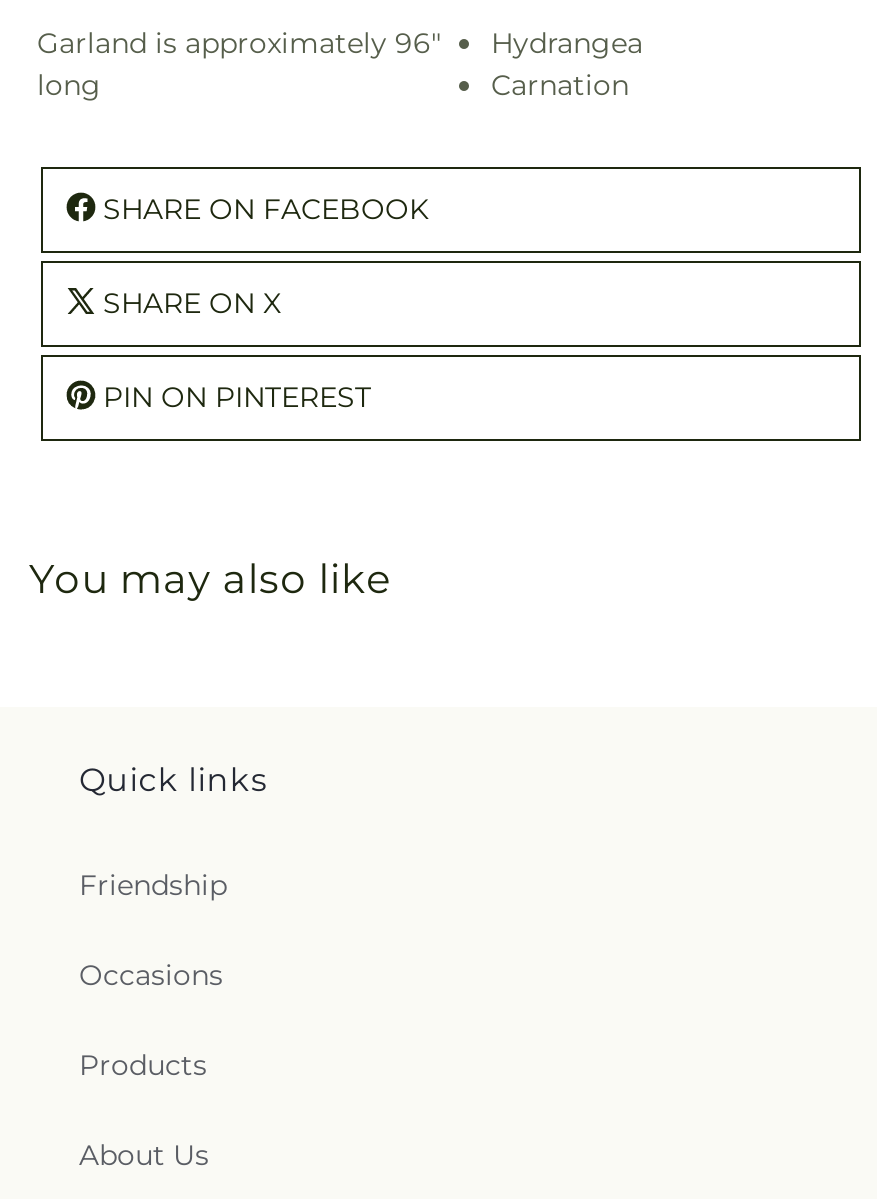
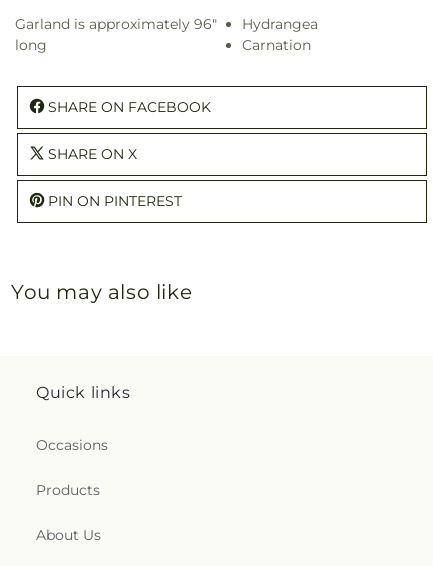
[79,867,227,903] Friendship -> none

